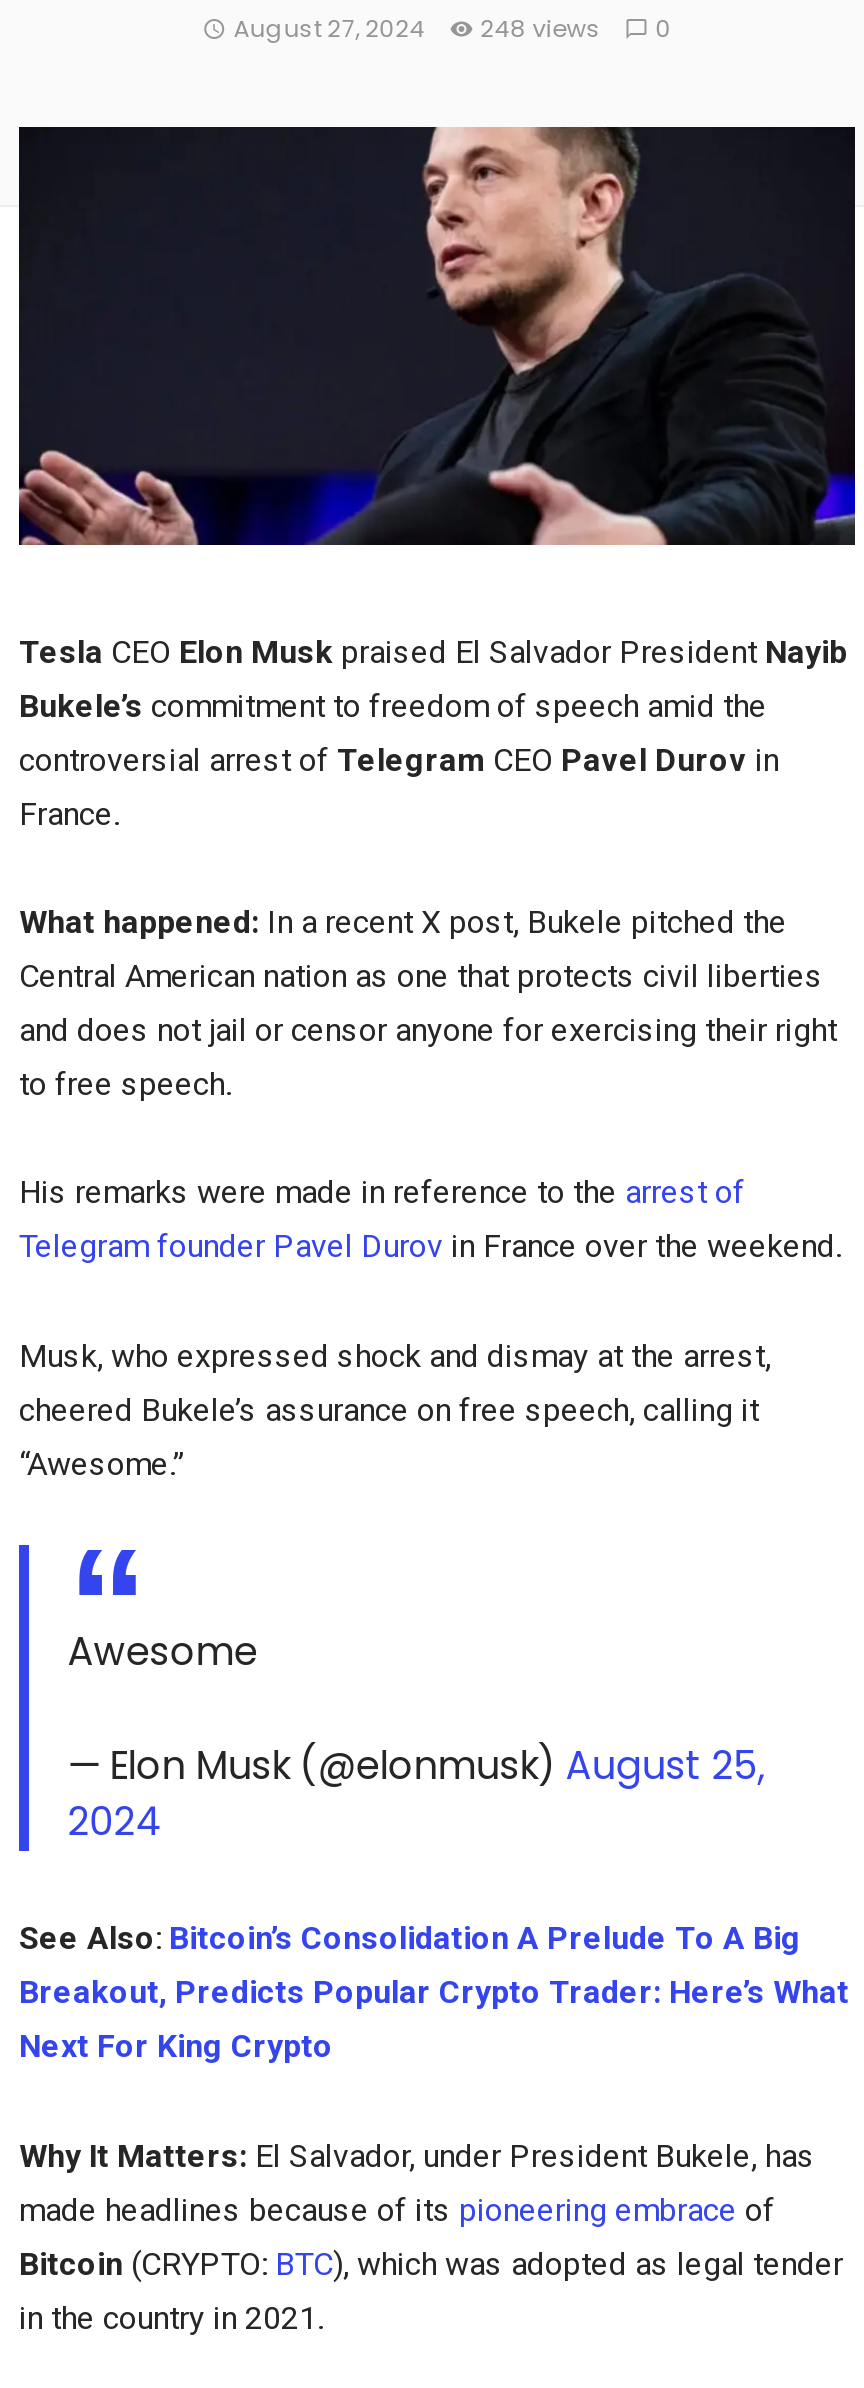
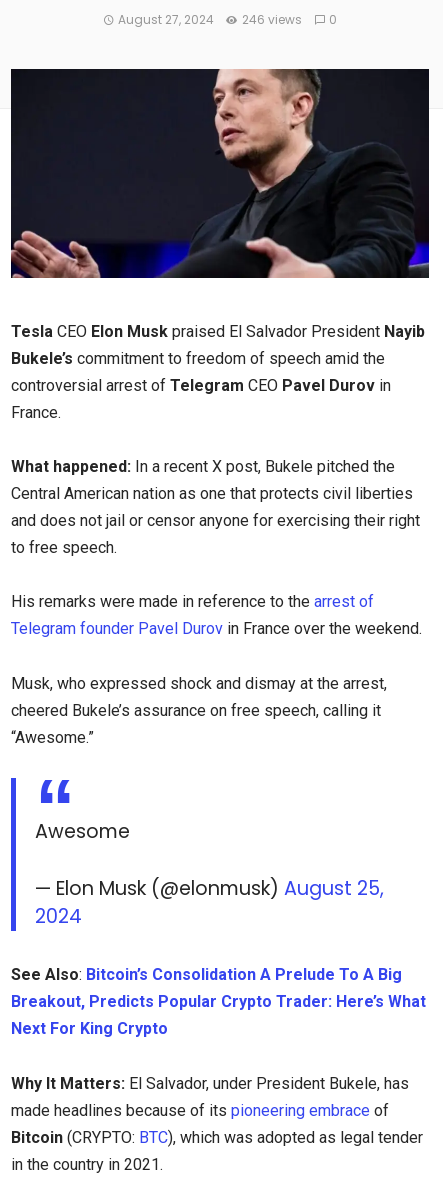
[233,11,672,45] August 27, 2024 248 views 0 -> [118,11,337,28] August 27, 2024 246 views 0

